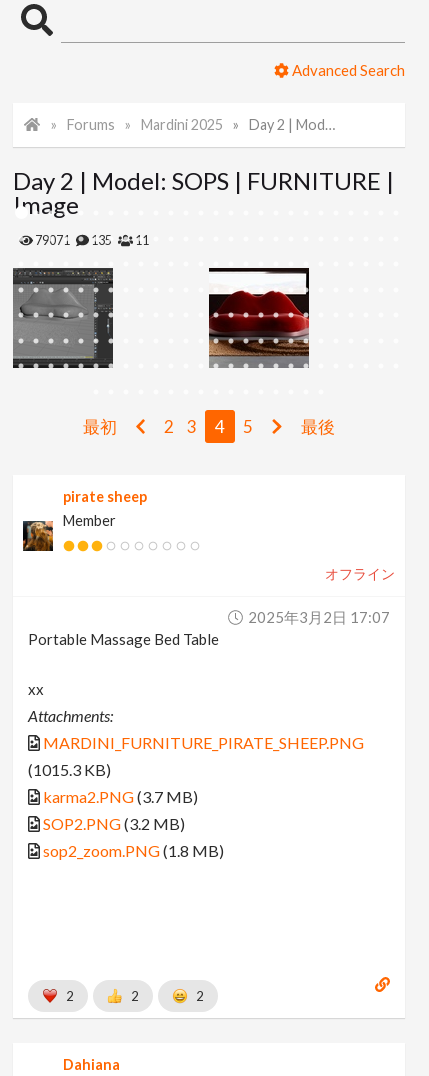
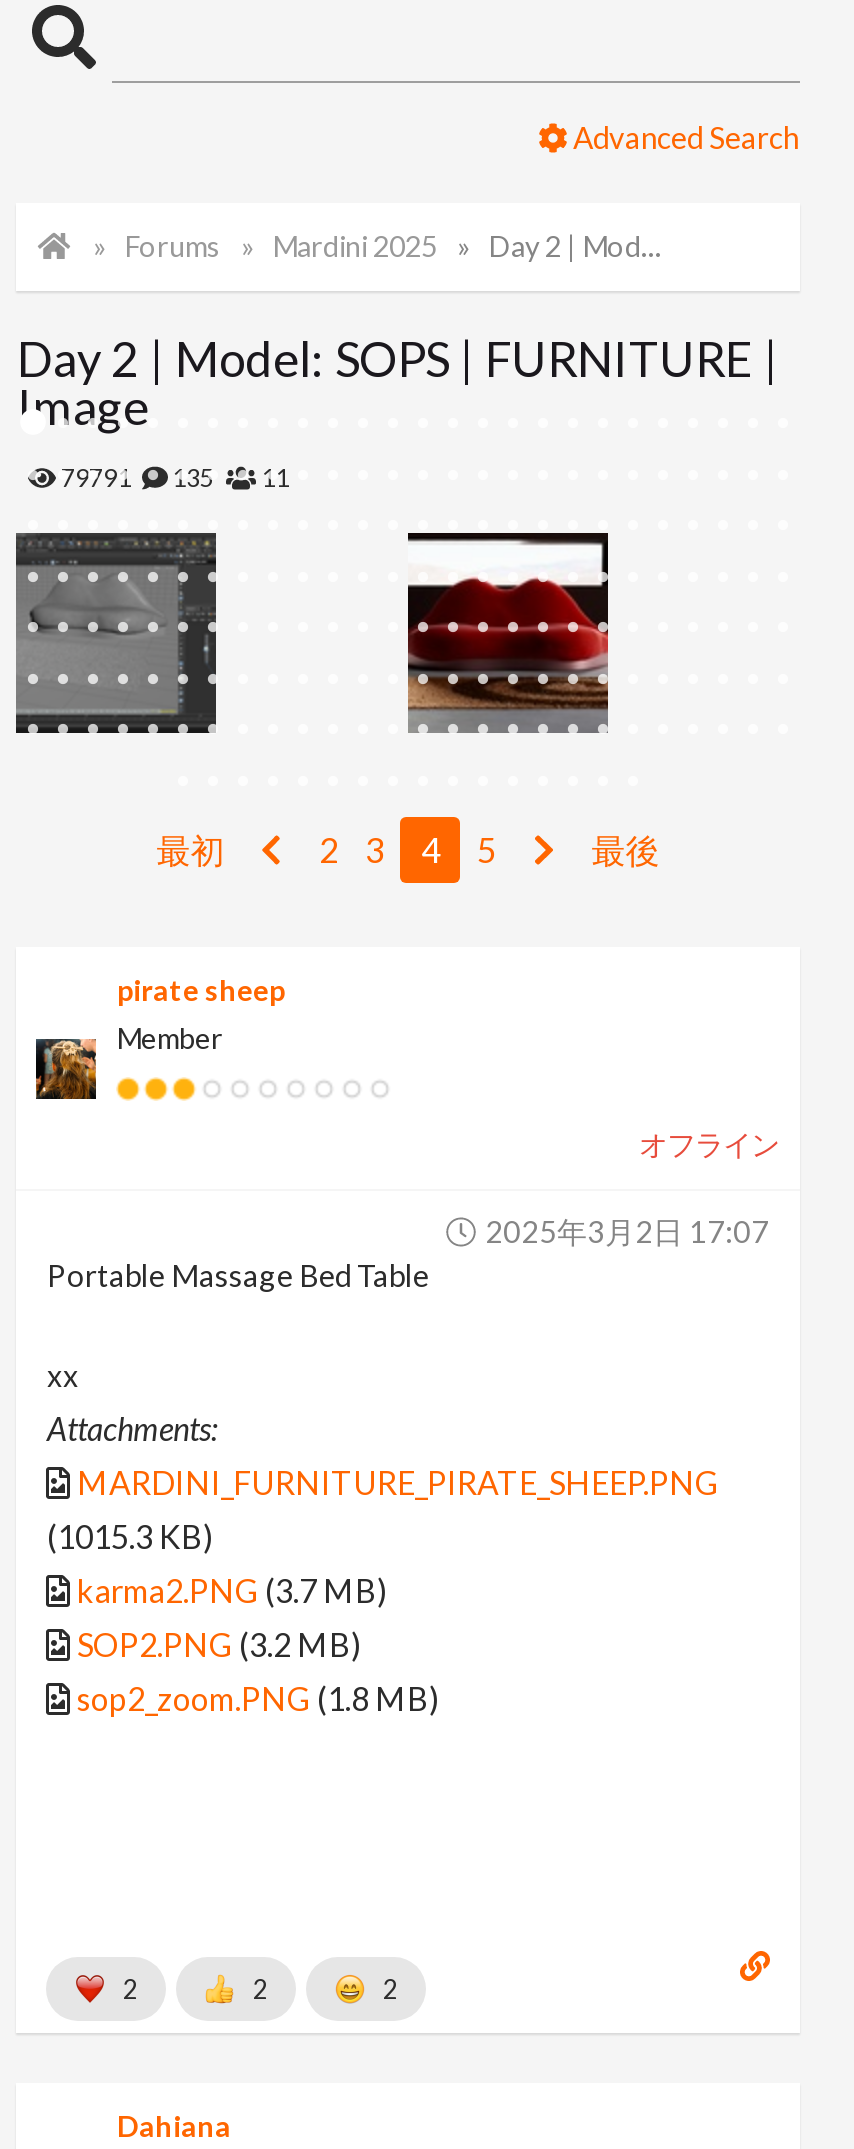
[33,233,76,248] 79071 -> [57,463,143,493] 79791

